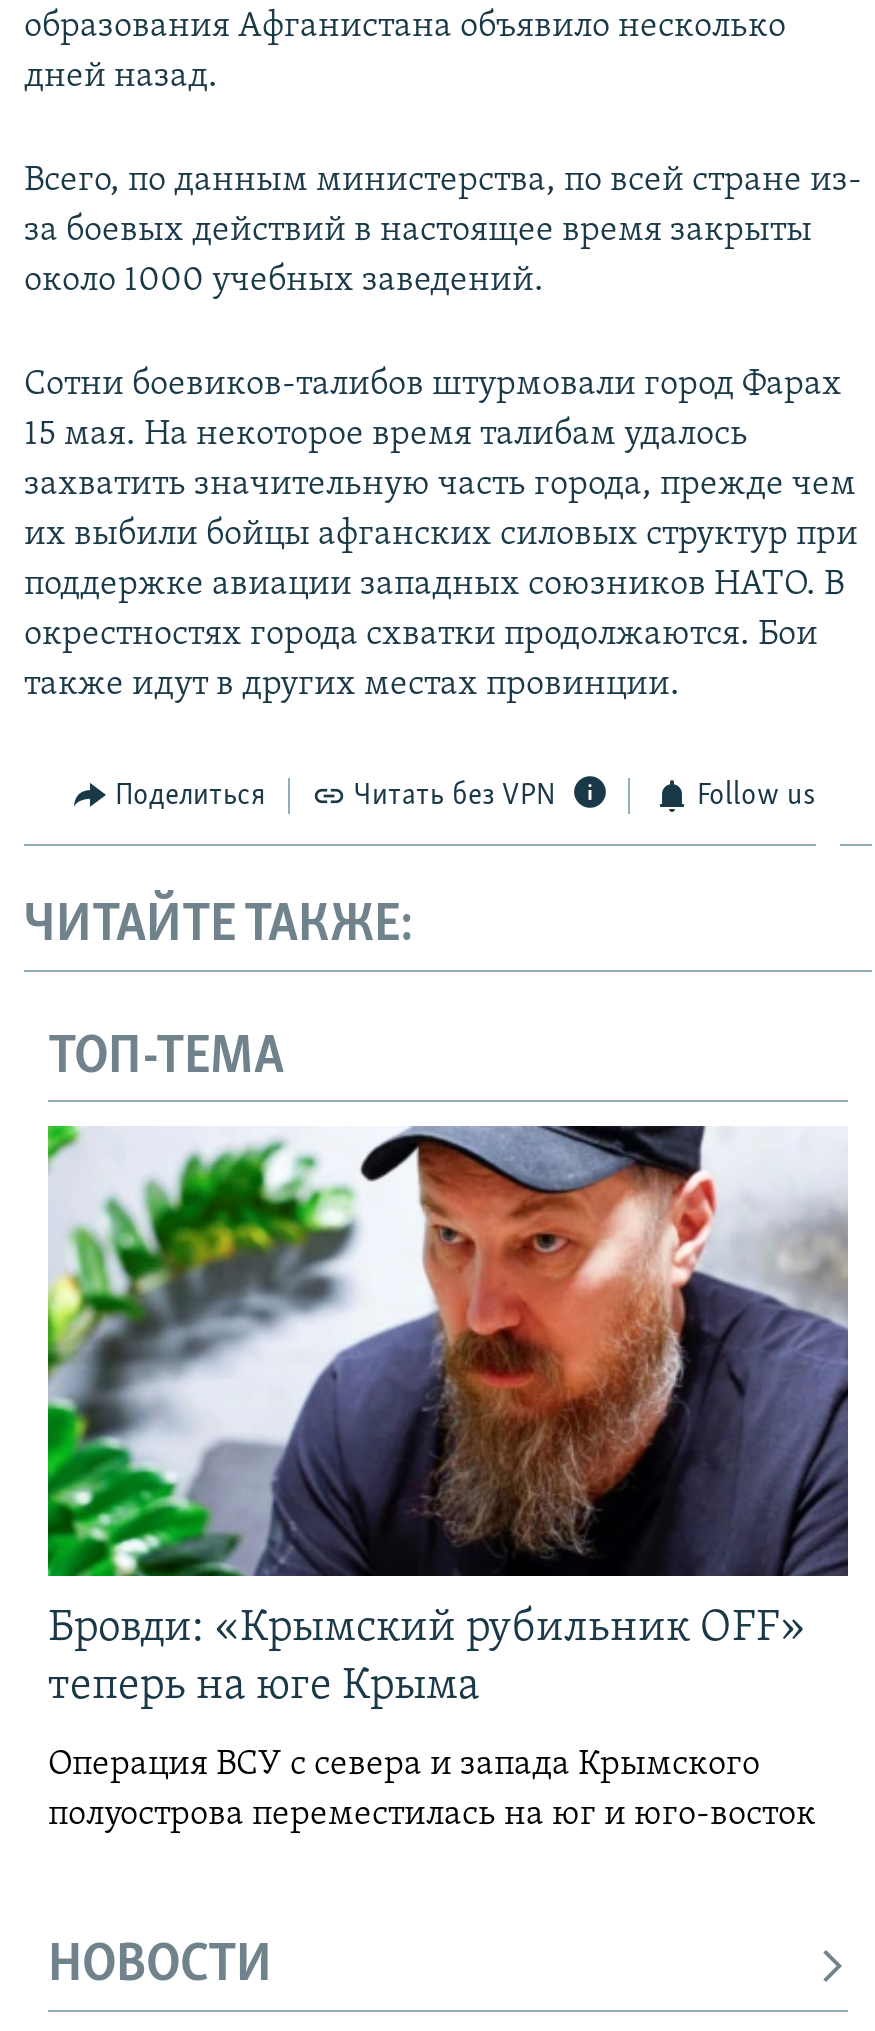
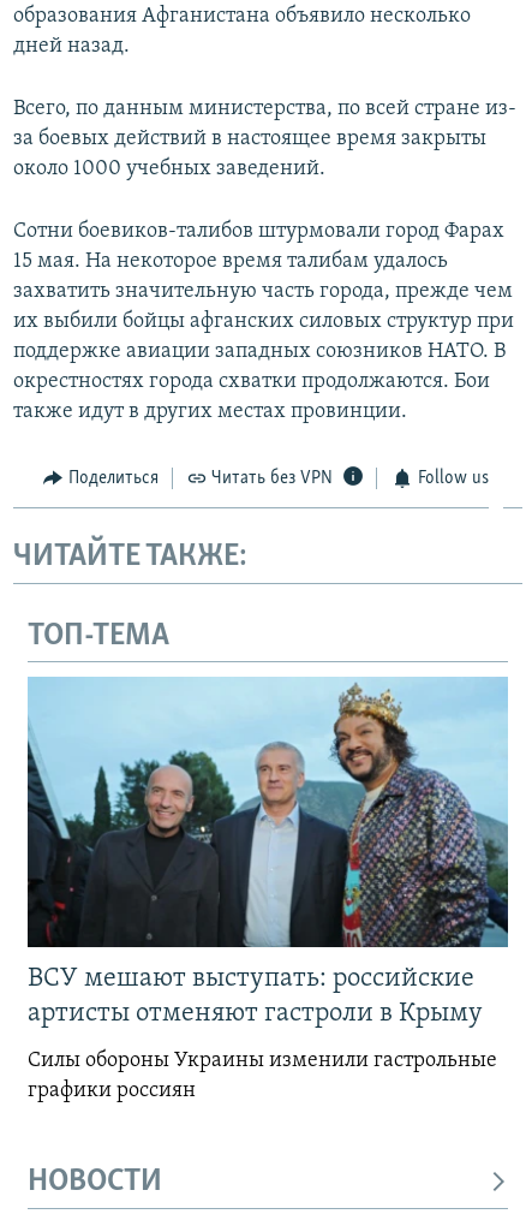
[46,1124,850,1711] [image] | Бровди: «Крымский рубильник OFF» | теперь на юге Крыма -> [26,677,509,1028] [image] | ВСУ мешают выступать: российские | артисты отменяют гастроли в Крыму
[48,1747,816,1835] Операция ВСУ с севера и запада Крымского | полуострова переместилась на юг и юго-восток -> [28,1050,497,1103] Силы обороны Украины изменили гастрольные | графики россиян

